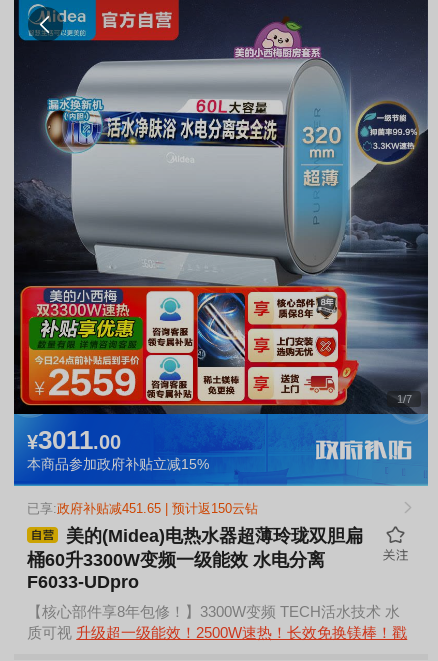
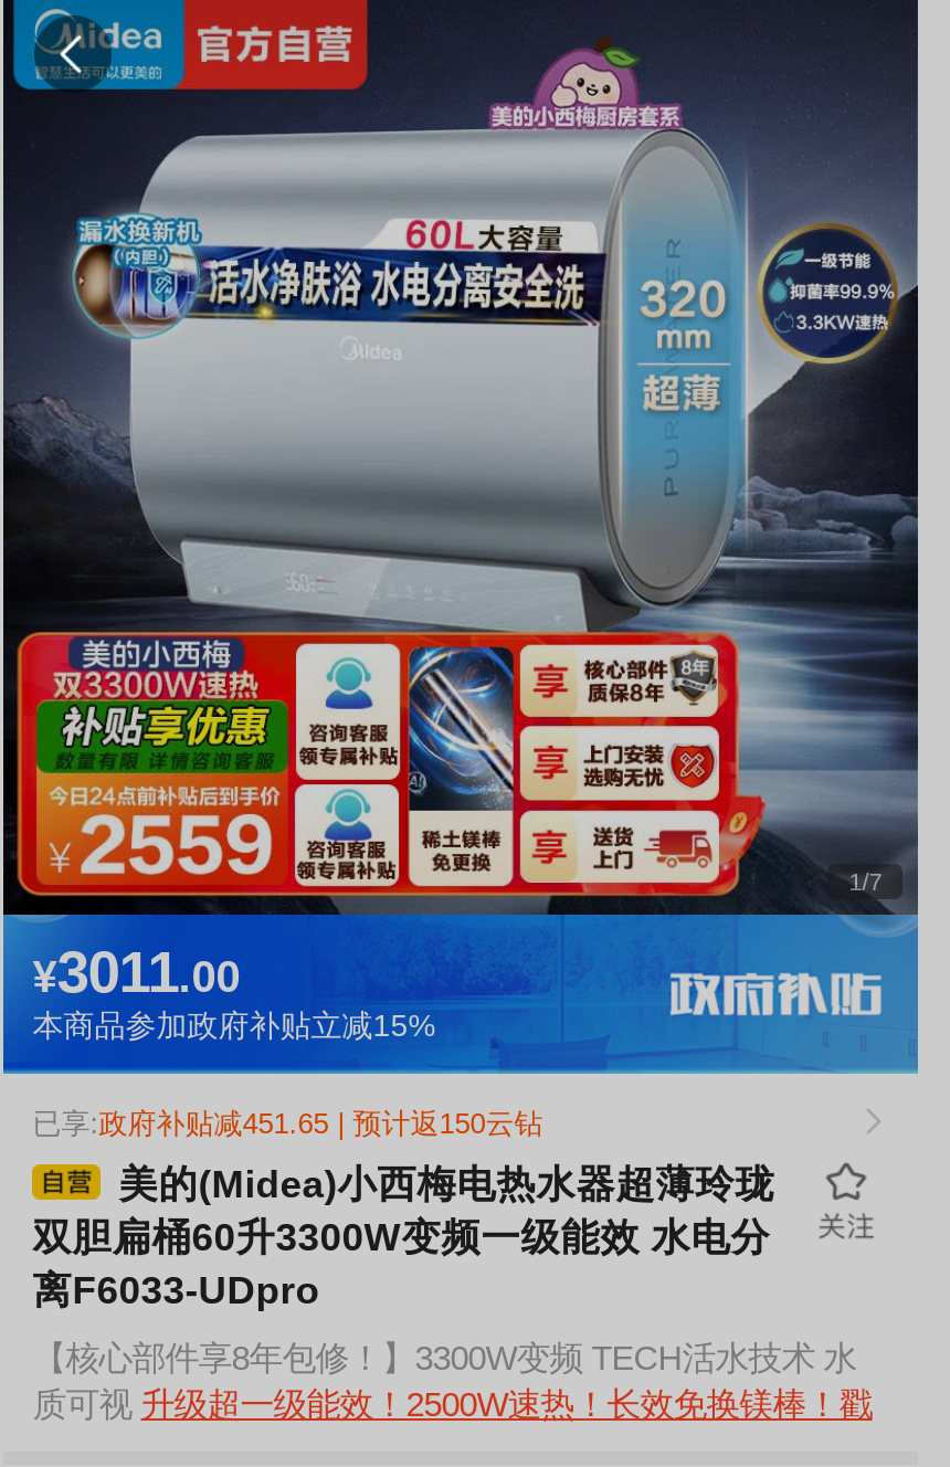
[27,525,363,591] 美的(Midea)电热水器超薄玲珑双胆扁 | 桶60升3300W变频一级能效 水电分离 | F6033-UDpro -> [32,1161,775,1311] 美的(Midea)小西梅电热水器超薄玲珑 | 双胆扁桶60升3300W变频一级能效 水电分 | 离F6033-UDpro

